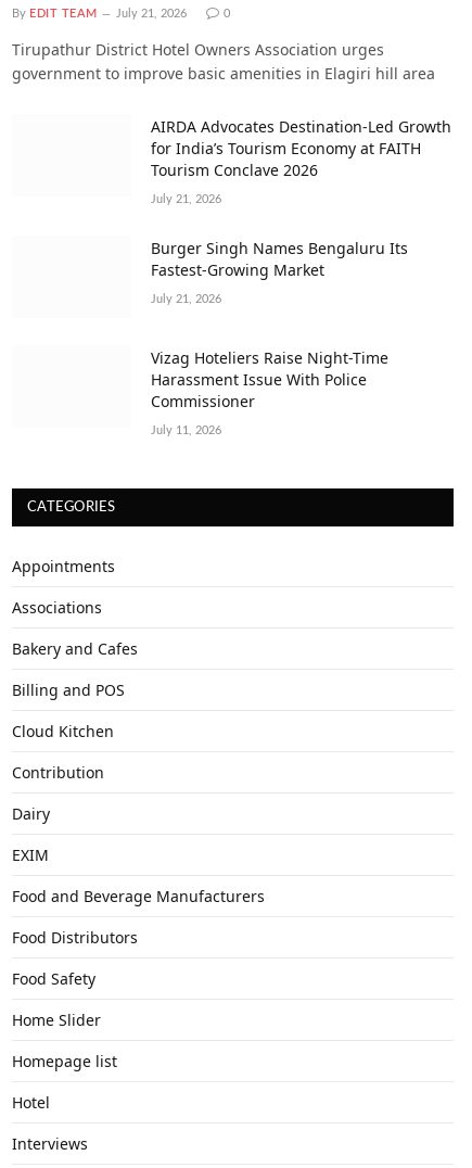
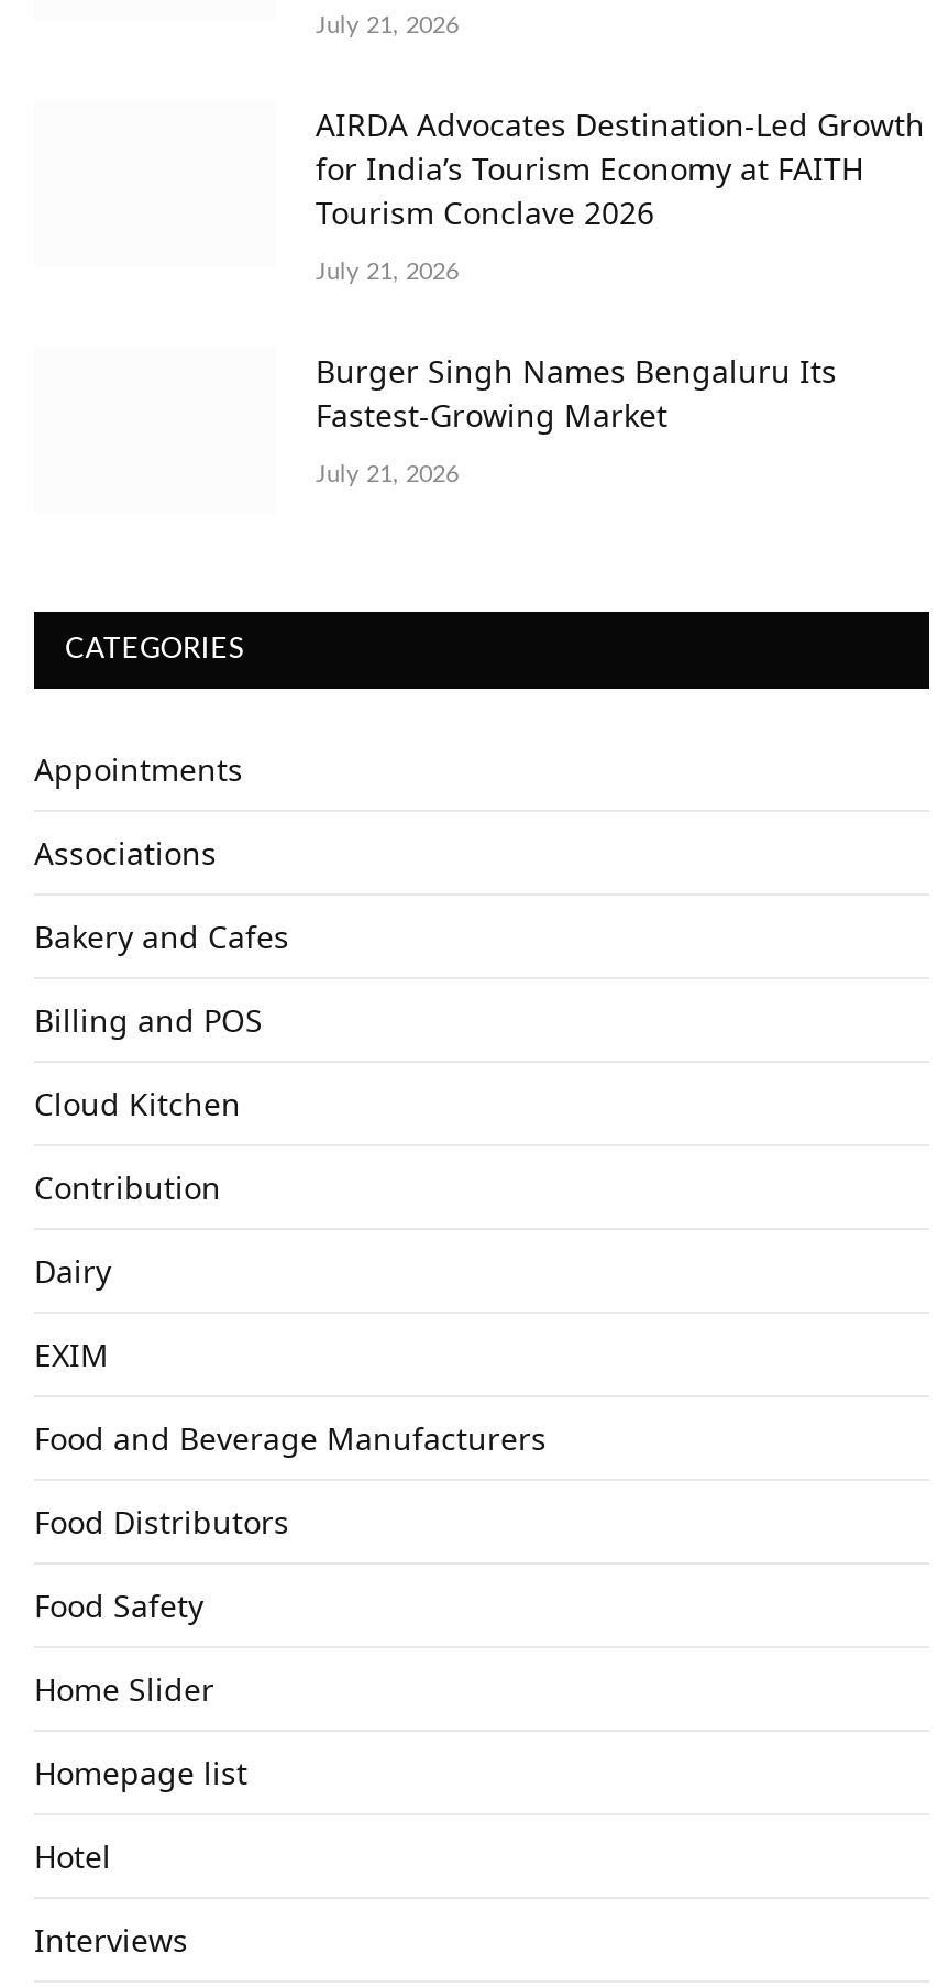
[12,8,98,20] By EDIT TEAM -> none
[12,8,435,84] 0 | Tirupathur District Hotel Owners Association urges | government to improve basic amenities in Elagiri hill area -> none
[151,348,388,437] Vizag Hoteliers Raise Night-Time | Harassment Issue With Police | Commissioner | July 11, 2026 -> none

